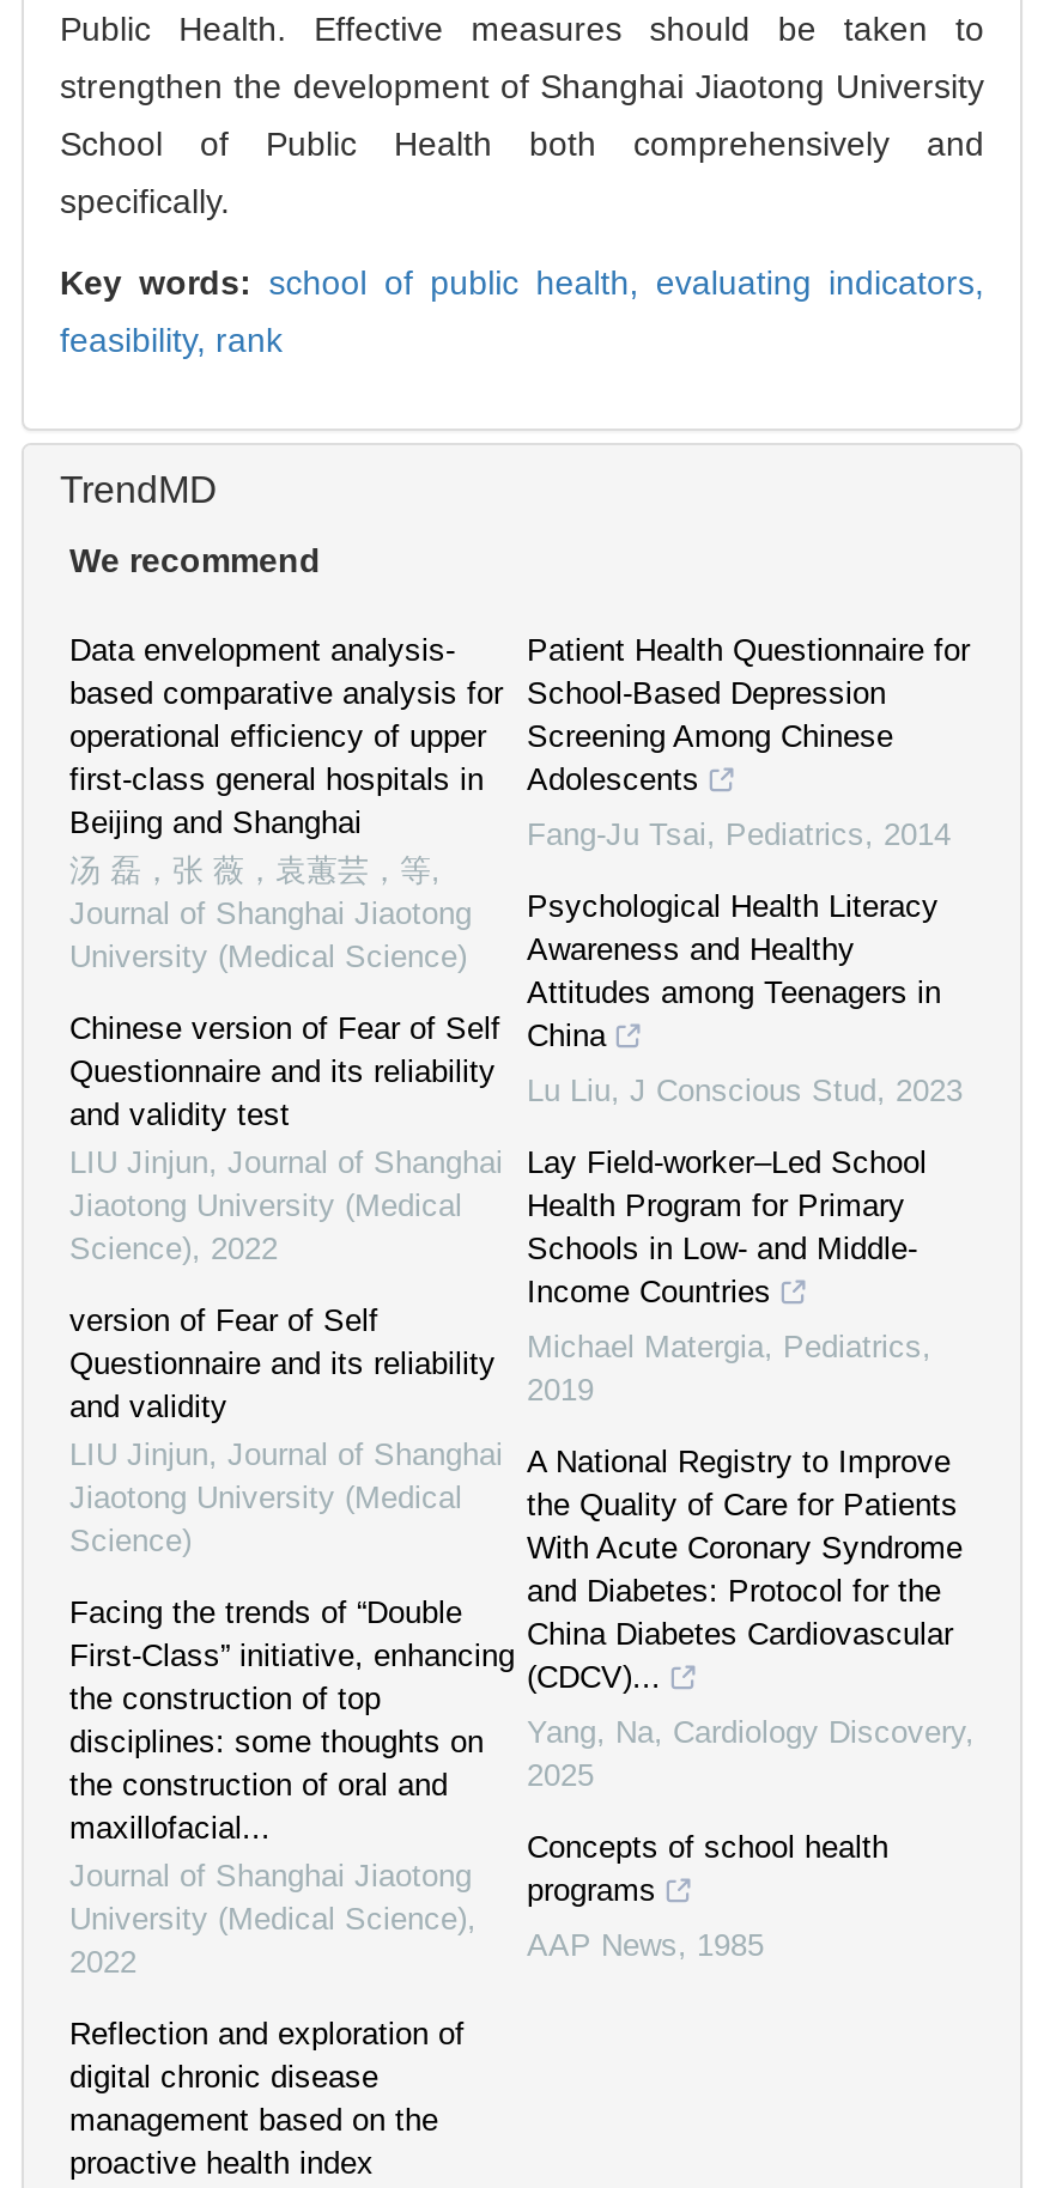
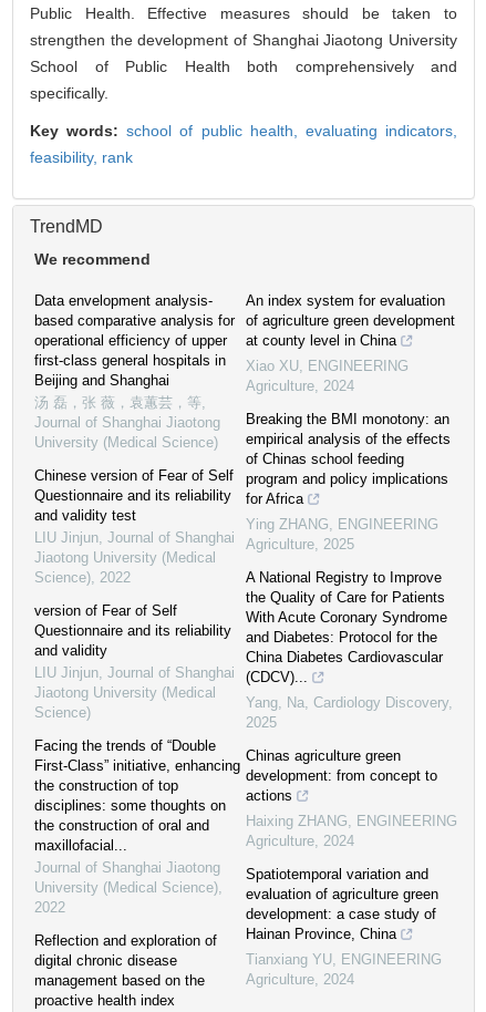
[527,633,970,1408] Patient Health Questionnaire for | School-Based Depression | Screening Among Chinese | Adolescents | Fang-Ju Tsai, Pediatrics, 2014 | Psychological Health Literacy | Awareness and Healthy | Attitudes among Teenagers in | China | Lu Liu, J Conscious Stud, 2023 | Lay Field-worker–Led School | Health Program for Primary | Schools in Low- and Middle- | Income Countries | Michael Matergia, Pediatrics, | 2019 -> [246,293,455,553] An index system for evaluation | of agriculture green development | at county level in China | Xiao XU, ENGINEERING | Agriculture, 2024 | Breaking the BMI monotony: an | empirical analysis of the effects | of Chinas school feeding | program and policy implications | for Africa | Ying ZHANG, ENGINEERING | Agriculture, 2025
moved [527,1444,975,1794] -> [246,569,453,731]: A National Registry to Improve | the Quality of Care for Patients | With Acute Coronary Syndrome | and Diabetes: Protocol for the | China Diabetes Cardiovascular | (CDCV)... | Yang, Na, Cardiology Discovery, | 2025
[527,1830,888,1964] Concepts of school health | programs | AAP News, 1985 -> [246,748,457,988] Chinas agriculture green | development: from concept to | actions | Haixing ZHANG, ENGINEERING | Agriculture, 2024 | Spatiotemporal variation and | evaluation of agriculture green | development: a case study of | Hainan Province, China | Tianxiang YU, ENGINEERING | Agriculture, 2024

